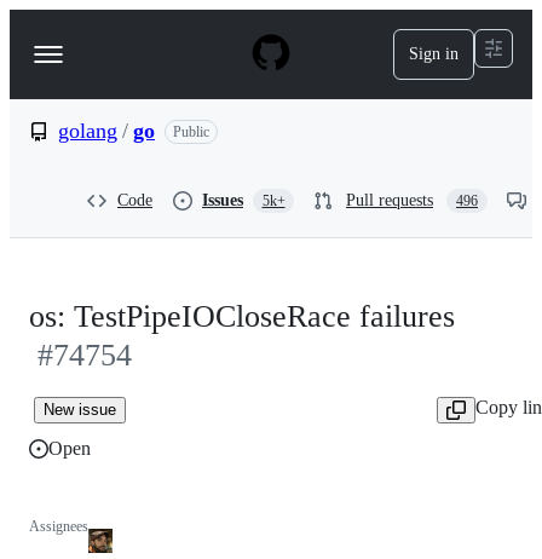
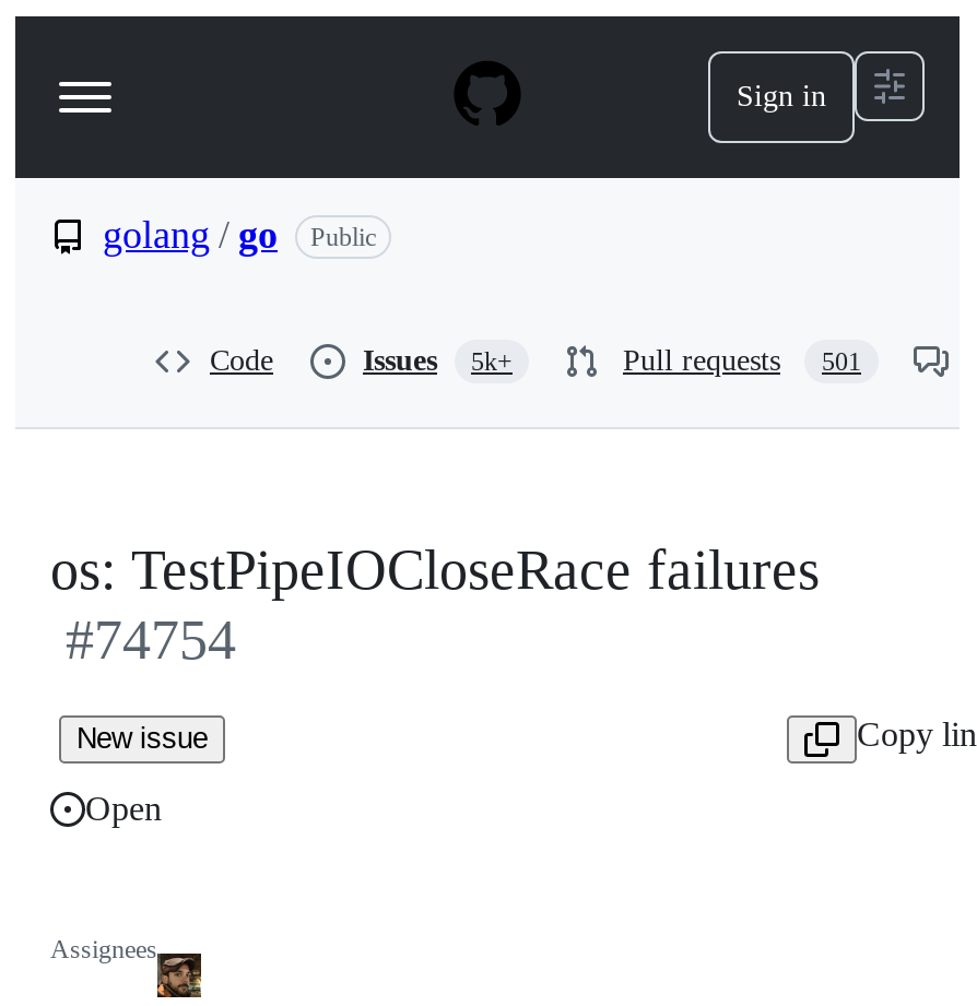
[346,191,478,209] Pull requests 496 -> [623,344,861,377] Pull requests 501

